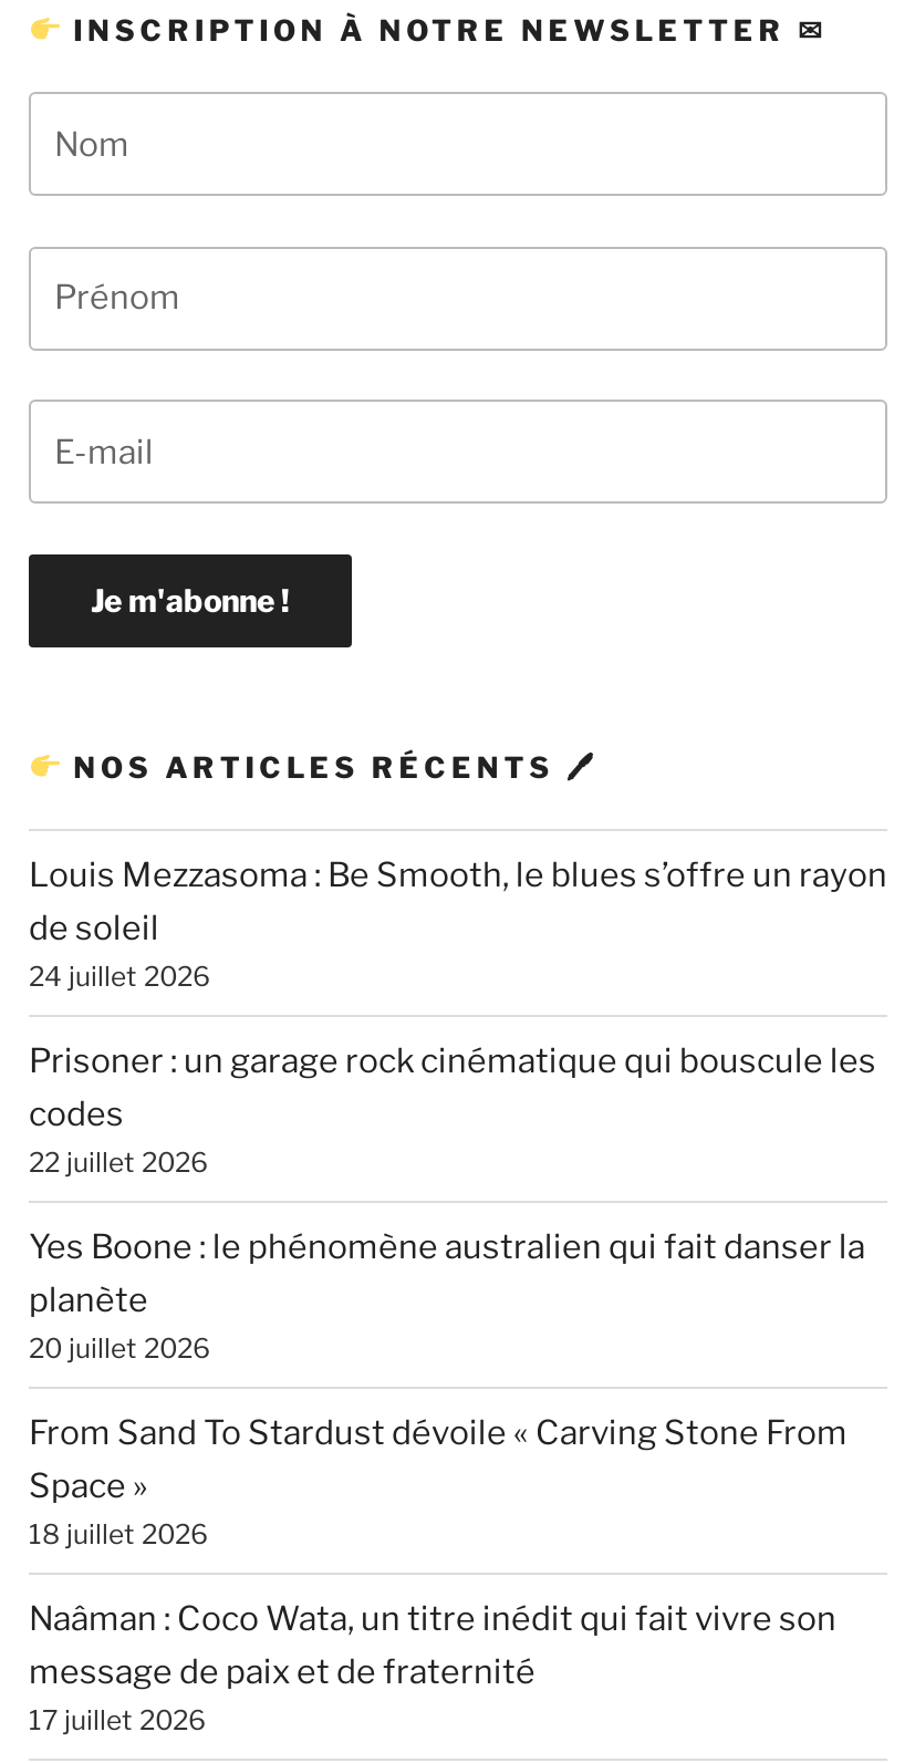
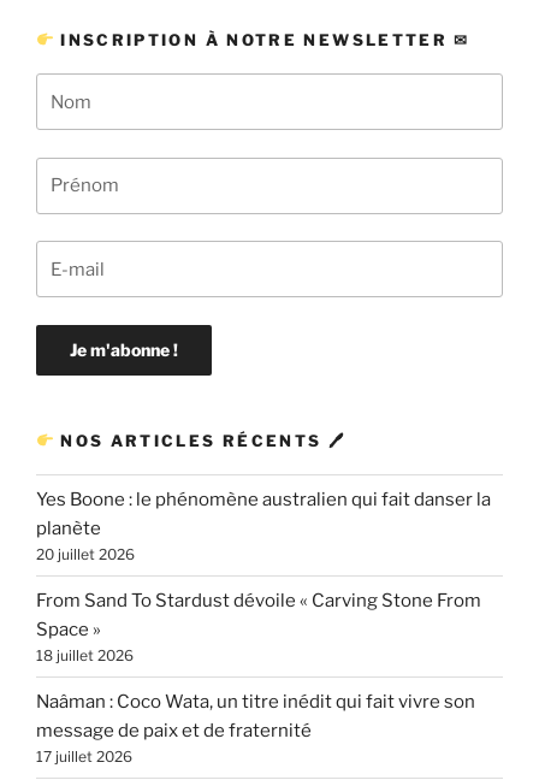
[29,855,887,1178] Louis Mezzasoma : Be Smooth, le blues s’offre un rayon | de soleil | 24 juillet 2026 | Prisoner : un garage rock cinématique qui bouscule les | codes | 22 juillet 2026 -> none

